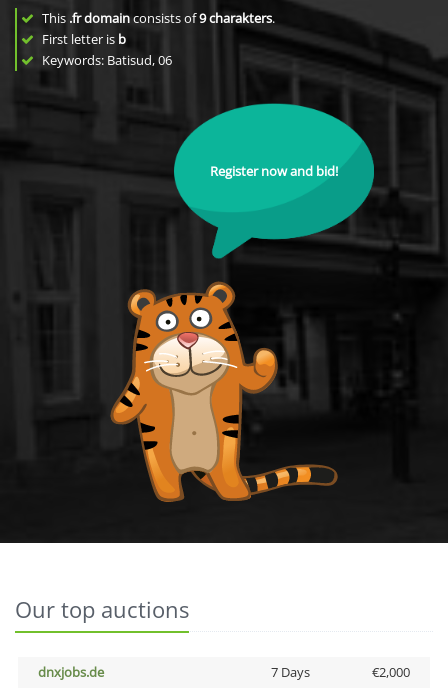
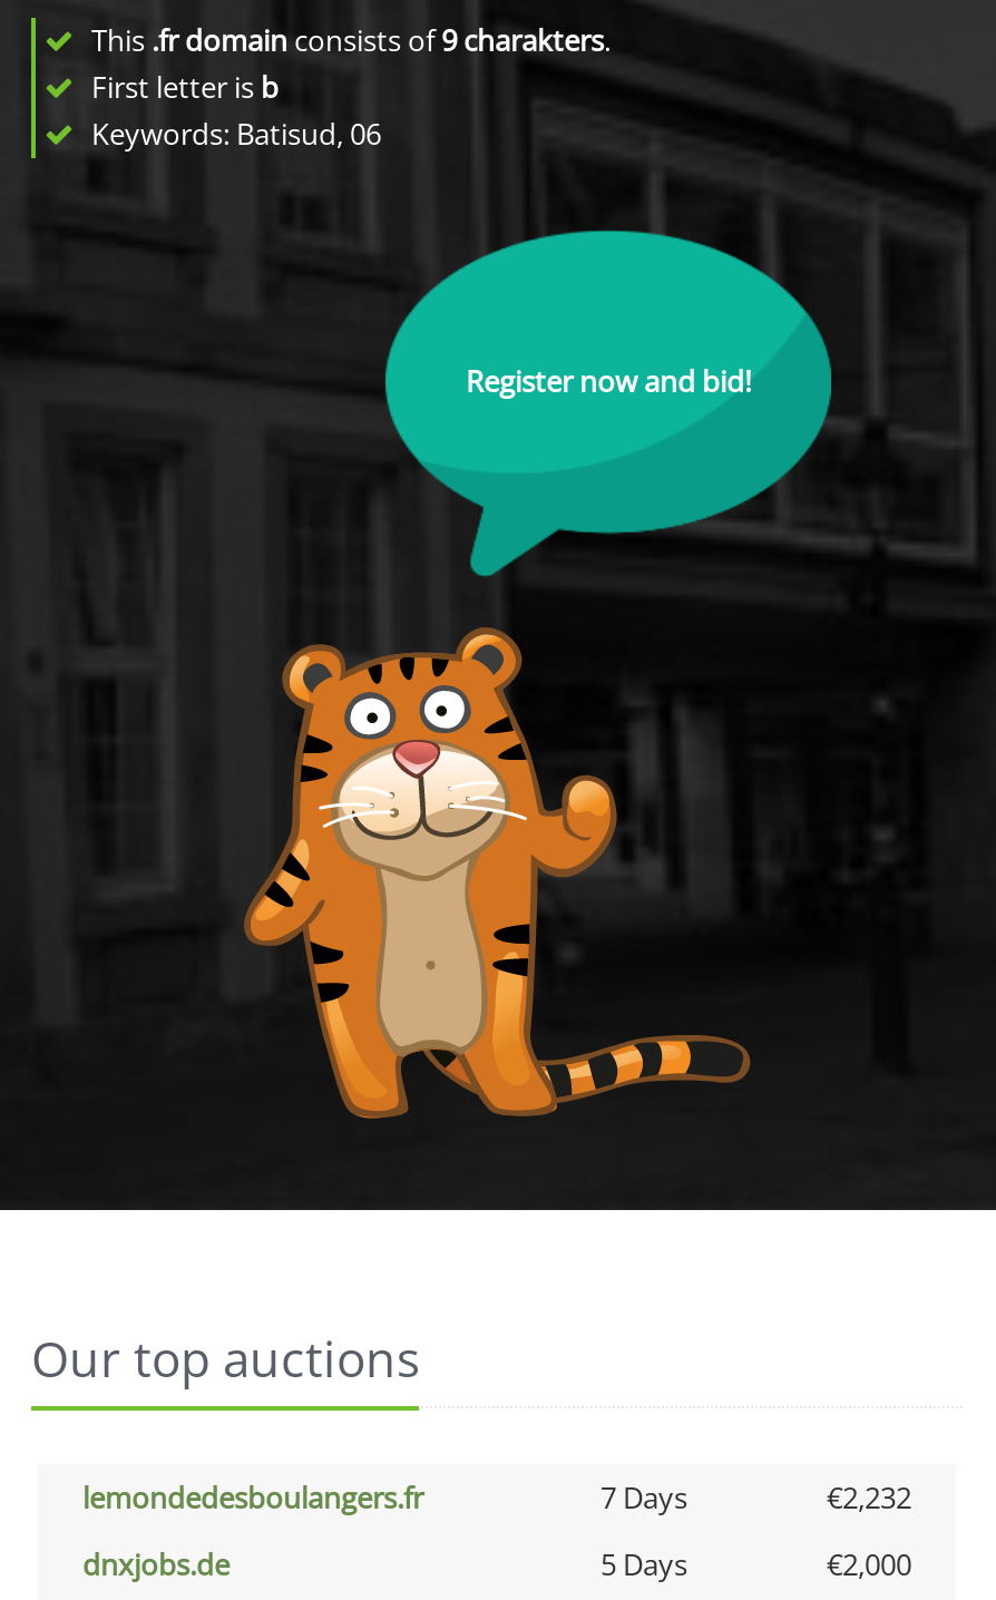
none -> [82,1477,911,1518] lemondedesboulangers.fr | 7 Days | €2,232
[270,663,309,681] 7 Days -> [600,1544,687,1584] 5 Days

